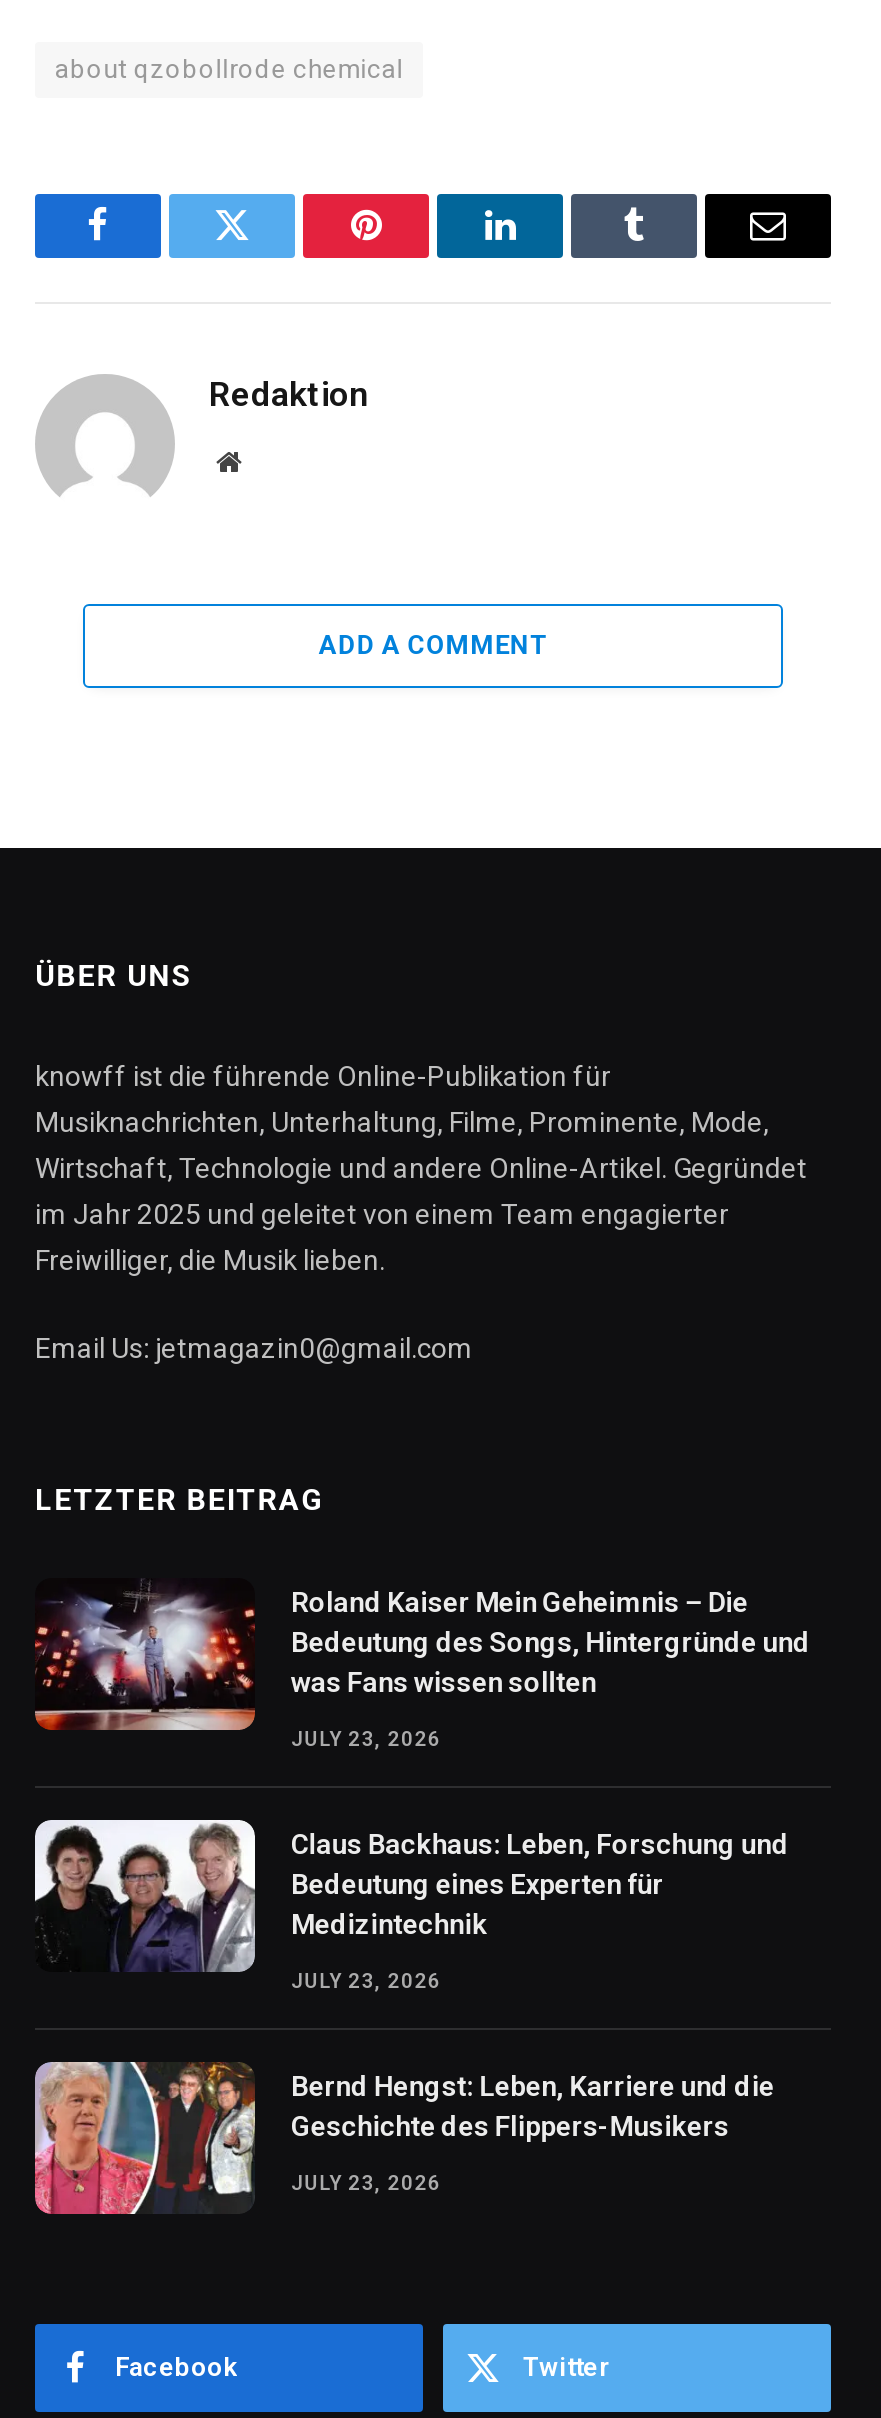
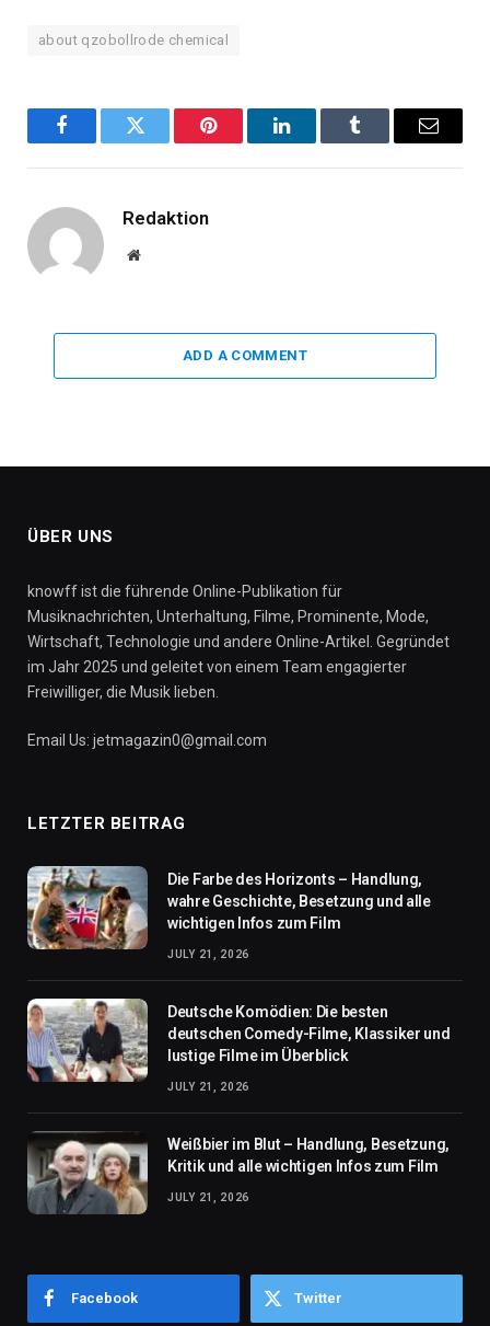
[33,1578,810,1732] [image] | Roland Kaiser Mein Geheimnis – Die | Bedeutung des Songs, Hintergründe und | was Fans wissen sollten -> [26,865,431,950] [image] | Die Farbe des Horizonts – Handlung, | wahre Geschichte, Besetzung und alle | wichtigen Infos zum Film
[291,1727,441,1749] JULY 23, 2026 -> [167,948,249,960] JULY 21, 2026
[35,1818,789,1974] [image] | Claus Backhaus: Leben, Forschung und | Bedeutung eines Experten für | Medizintechnik -> [26,998,450,1083] [image] | Deutsche Komödien: Die besten | deutschen Comedy-Filme, Klassiker und | lustige Filme im Überblick
[291,1969,441,1991] JULY 23, 2026 -> [167,1080,249,1092] JULY 21, 2026
[33,2062,774,2216] [image] | Bernd Hengst: Leben, Karriere und die | Geschichte des Flippers-Musikers -> [27,1132,450,1214] [image] | Weißbier im Blut – Handlung, Besetzung, | Kritik und alle wichtigen Infos zum Film
[291,2171,441,2193] JULY 23, 2026 -> [167,1191,249,1203] JULY 21, 2026

